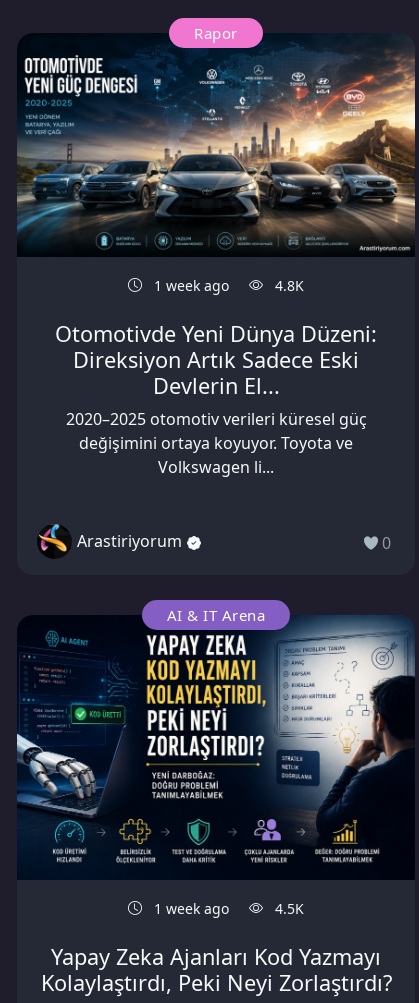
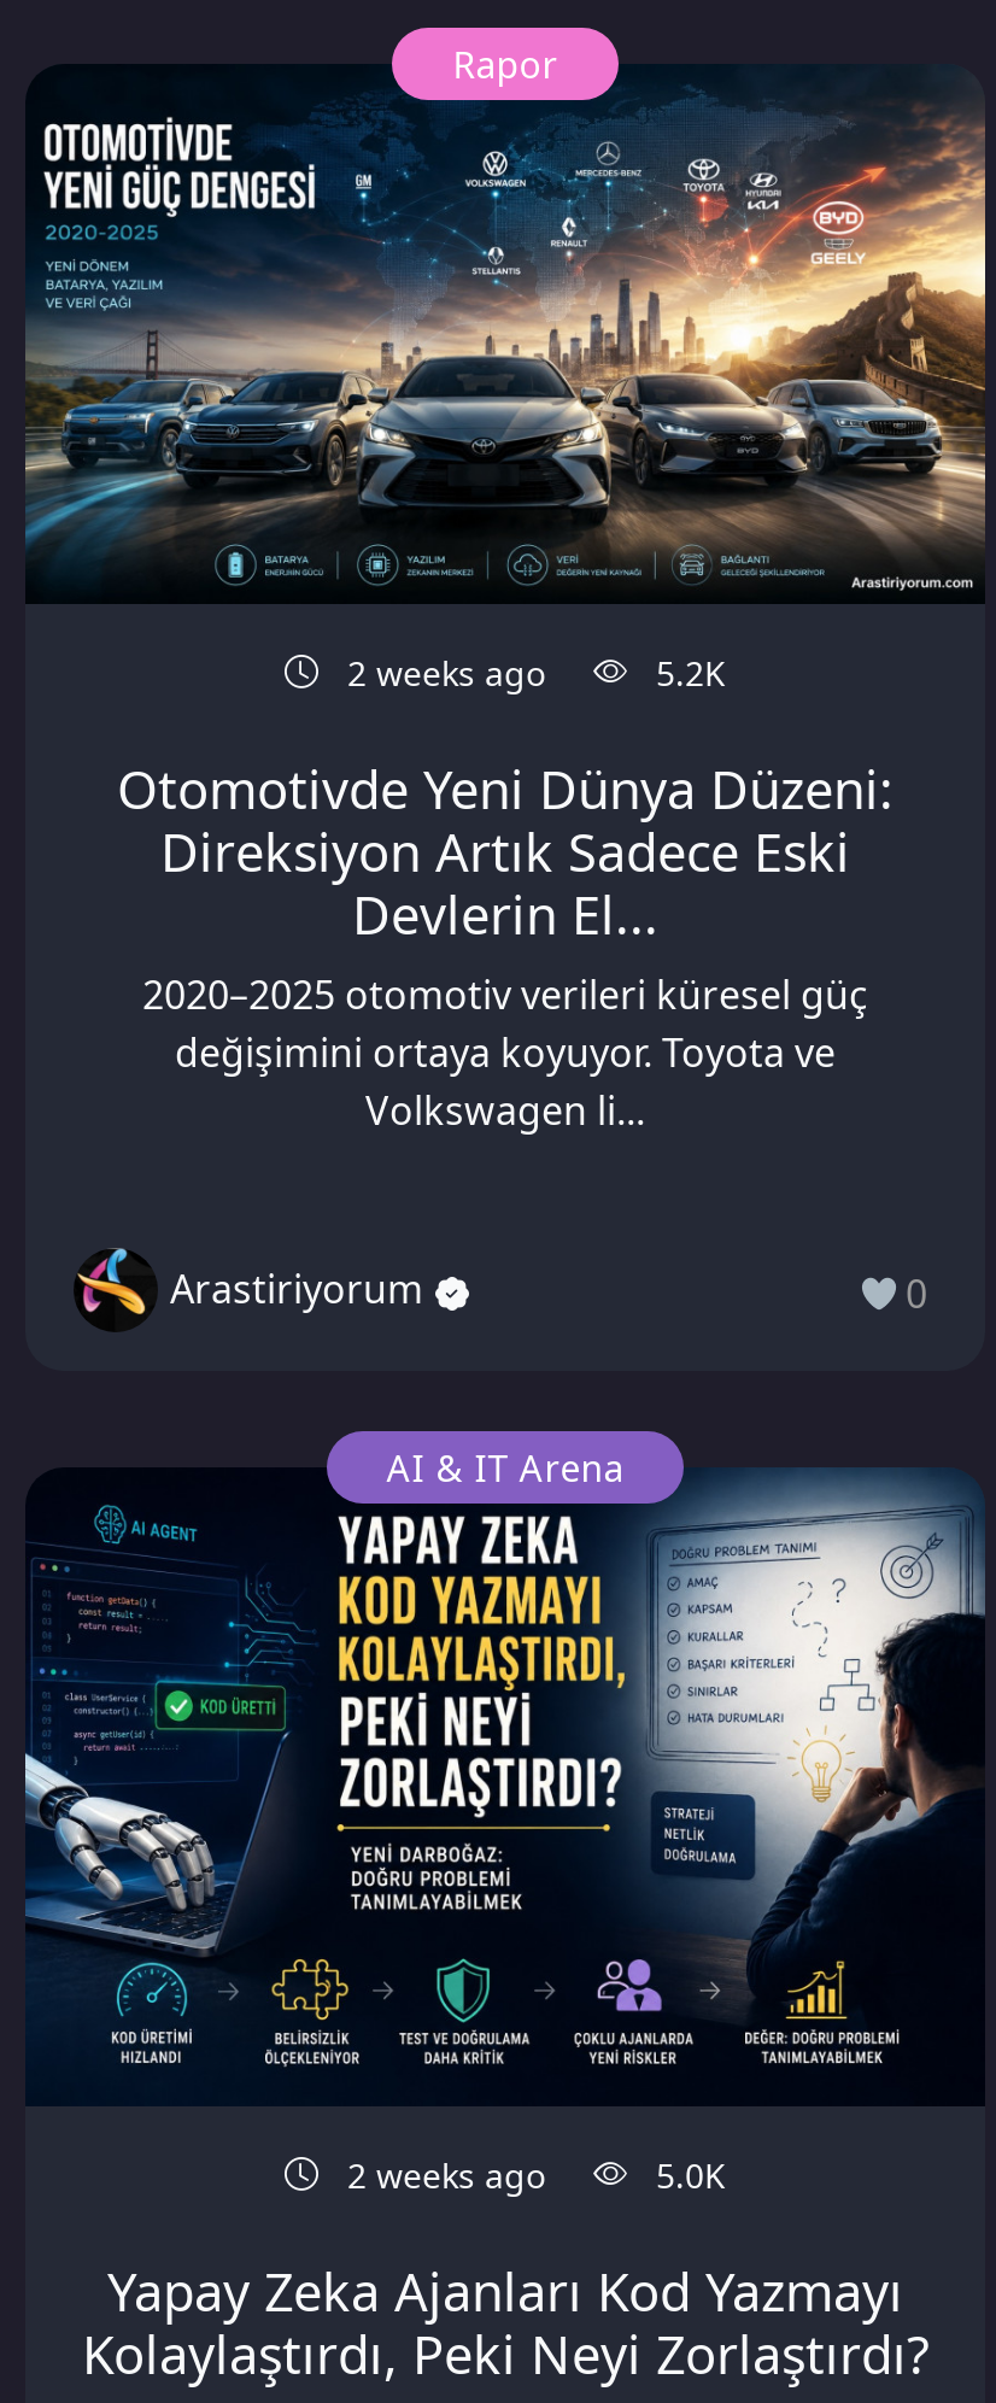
[150,276,304,295] 1 week ago | 4.8K -> [338,649,726,695] 2 weeks ago | 5.2K
[150,899,304,918] 1 week ago | 4.5K -> [338,2152,726,2198] 2 weeks ago | 5.0K

